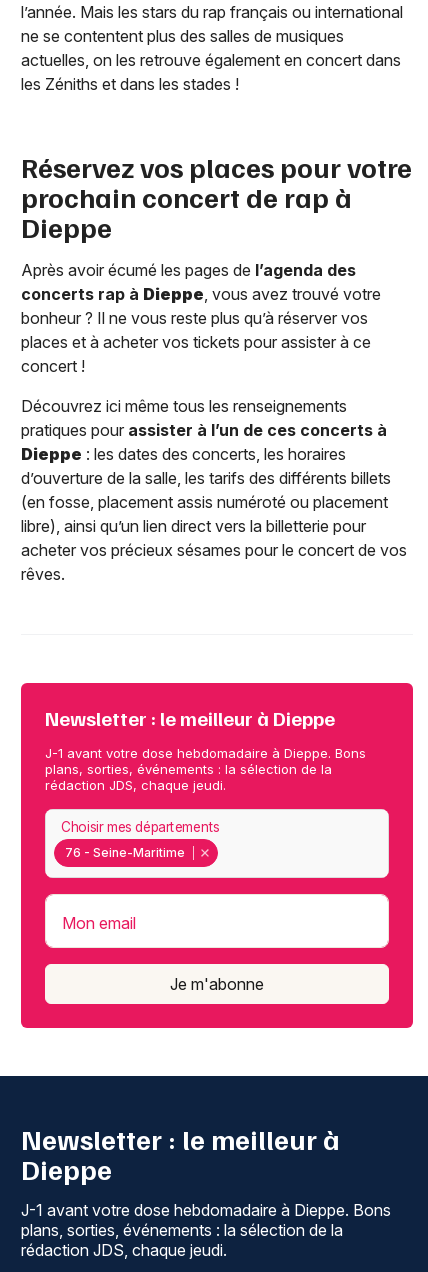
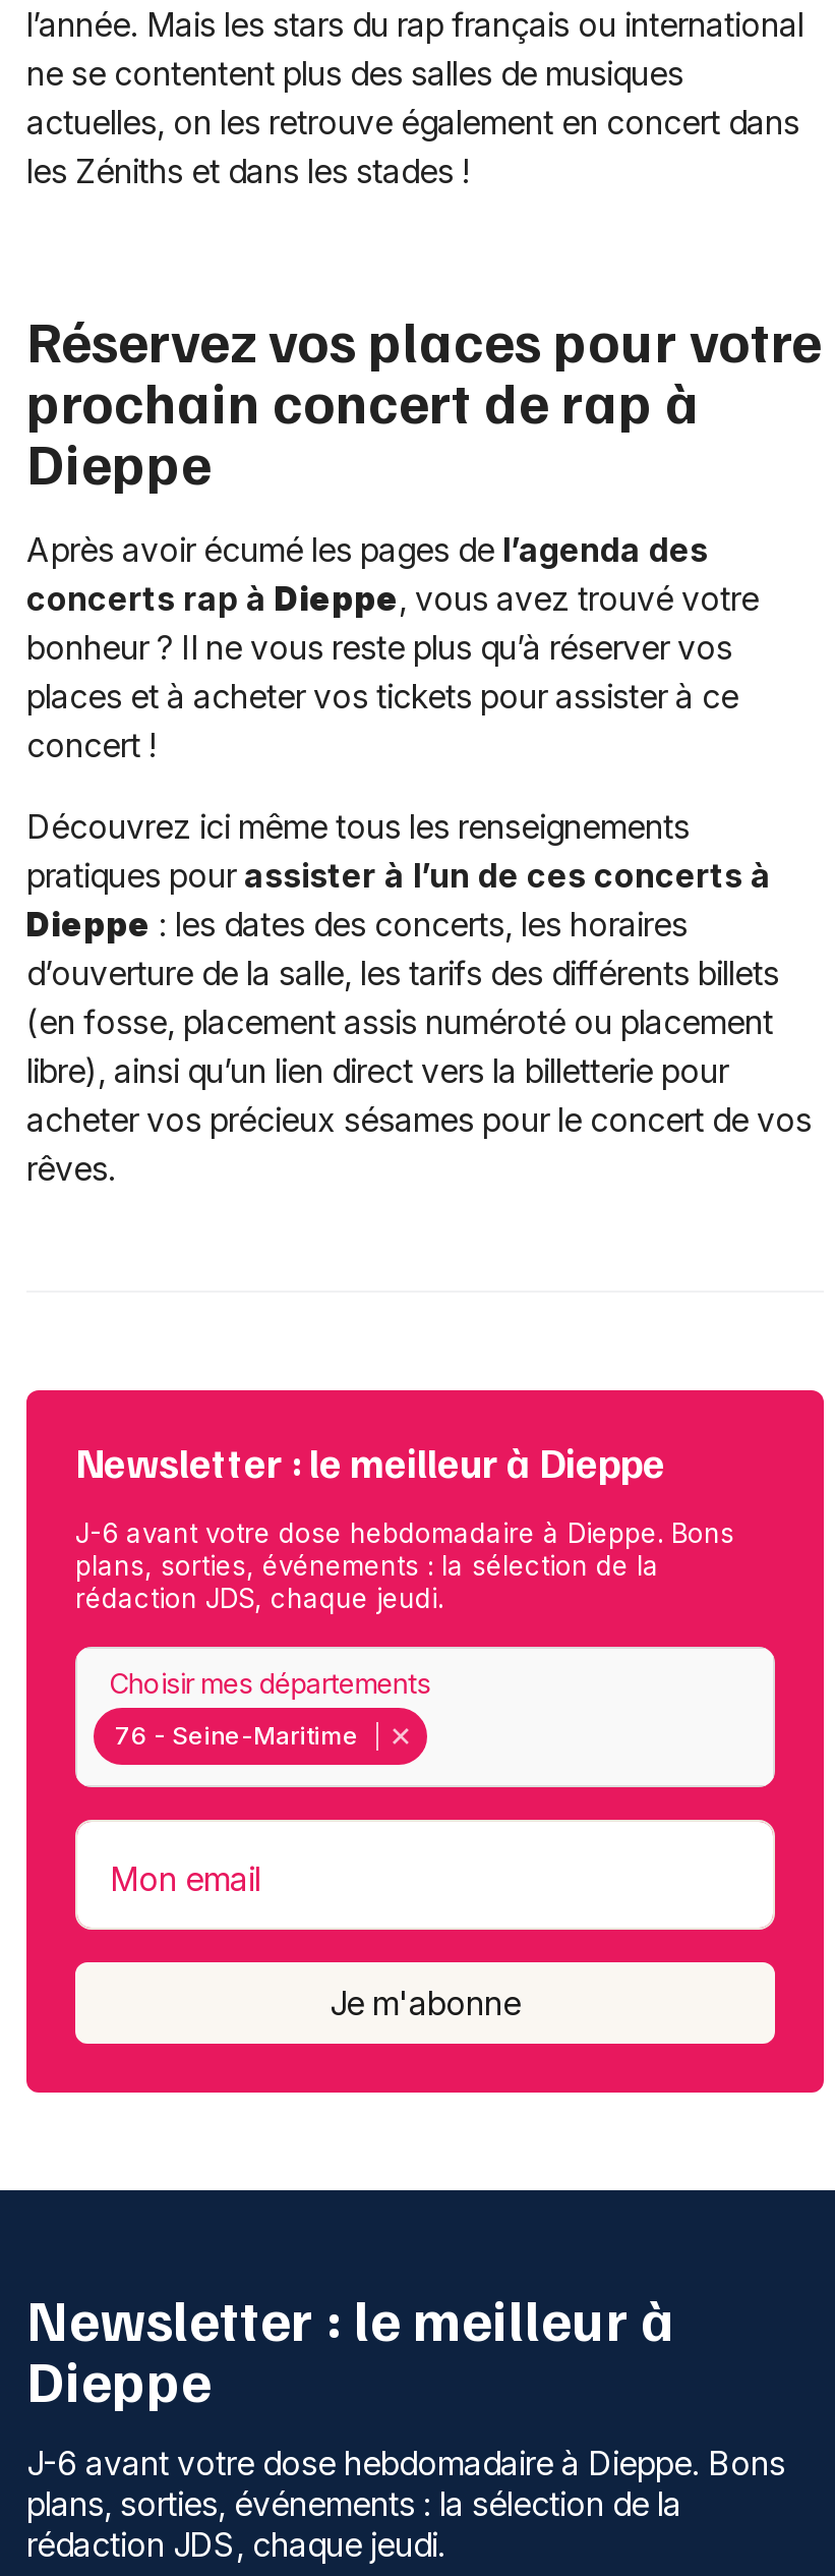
[45,745,366,761] J-1 avant votre dose hebdomadaire à Dieppe. Bons -> [75,1517,734,1550] J-6 avant votre dose hebdomadaire à Dieppe. Bons
[21,1200,391,1220] J-1 avant votre dose hebdomadaire à Dieppe. Bons -> [26,2442,785,2483] J-6 avant votre dose hebdomadaire à Dieppe. Bons

